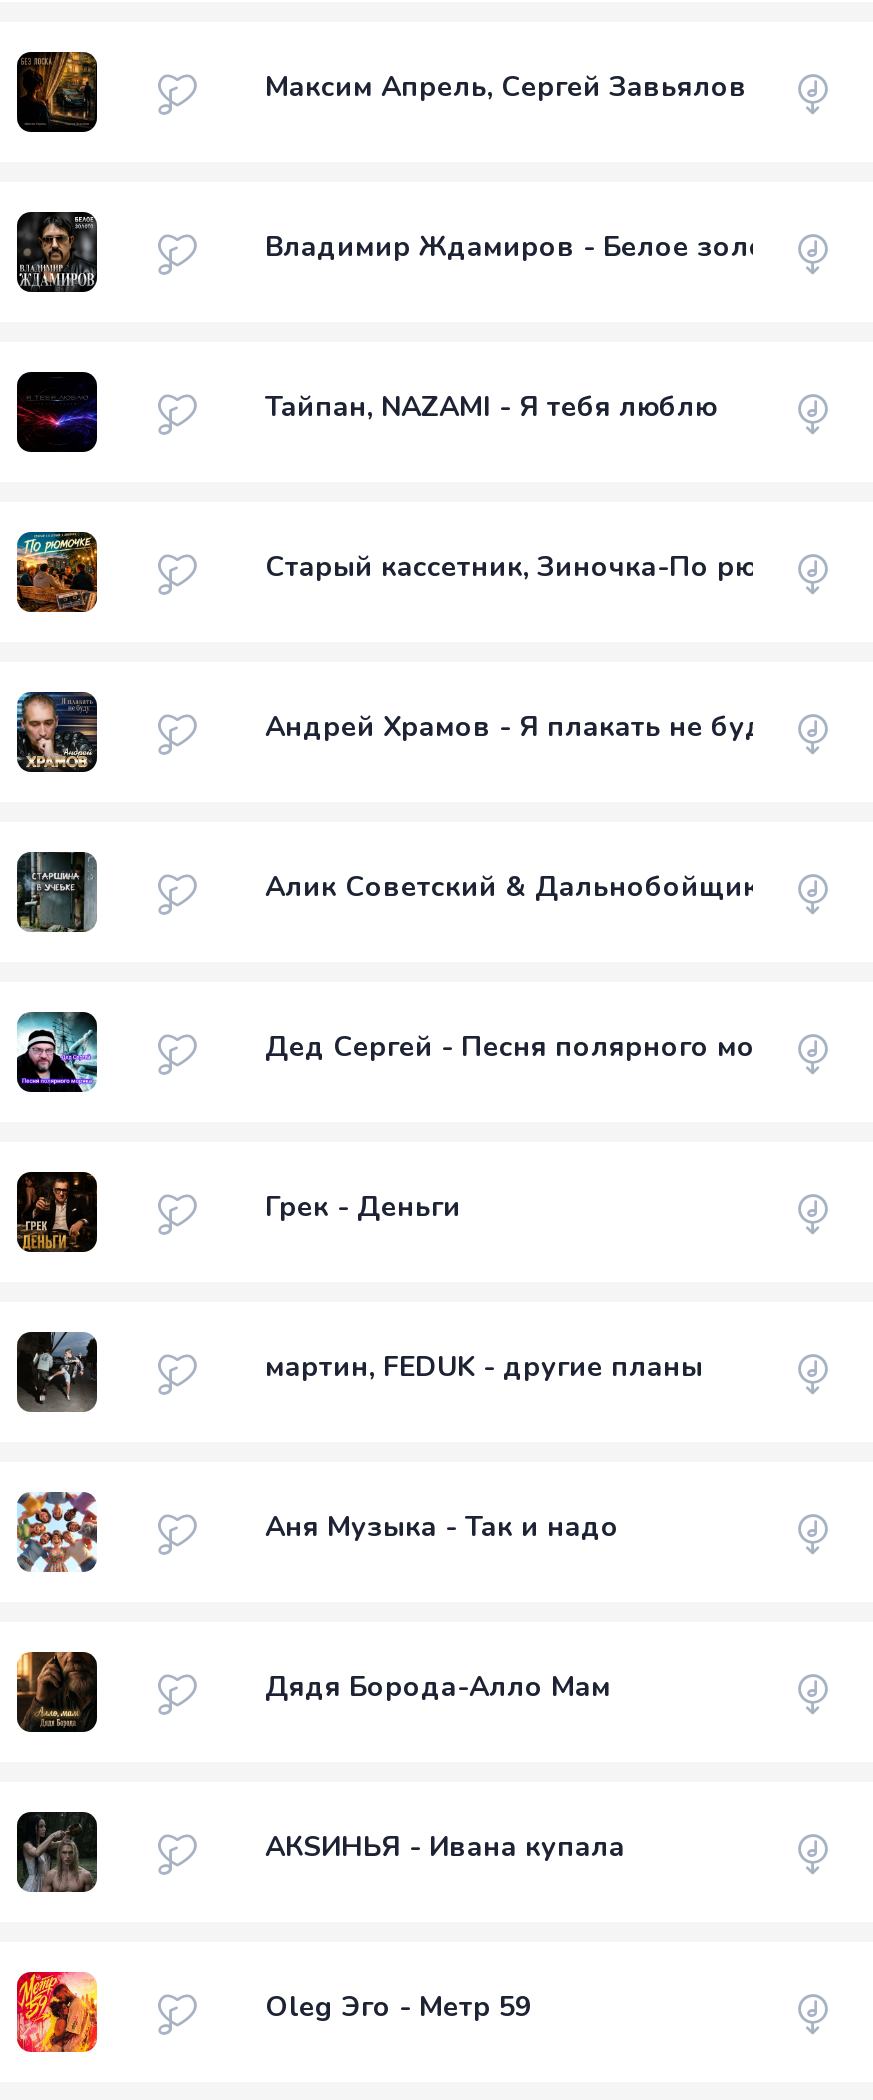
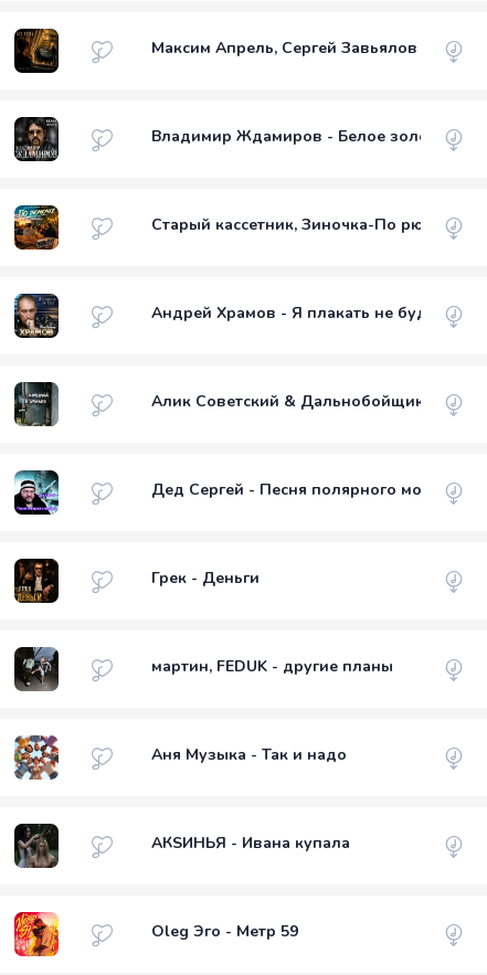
[19,374,97,450] [image] -> none
[265,388,717,426] Тайпан, NAZAMI - Я тебя люблю -> none
[15,1652,95,1732] [image] -> none
[265,1668,611,1706] Дядя Борода-Алло Мам -> none

